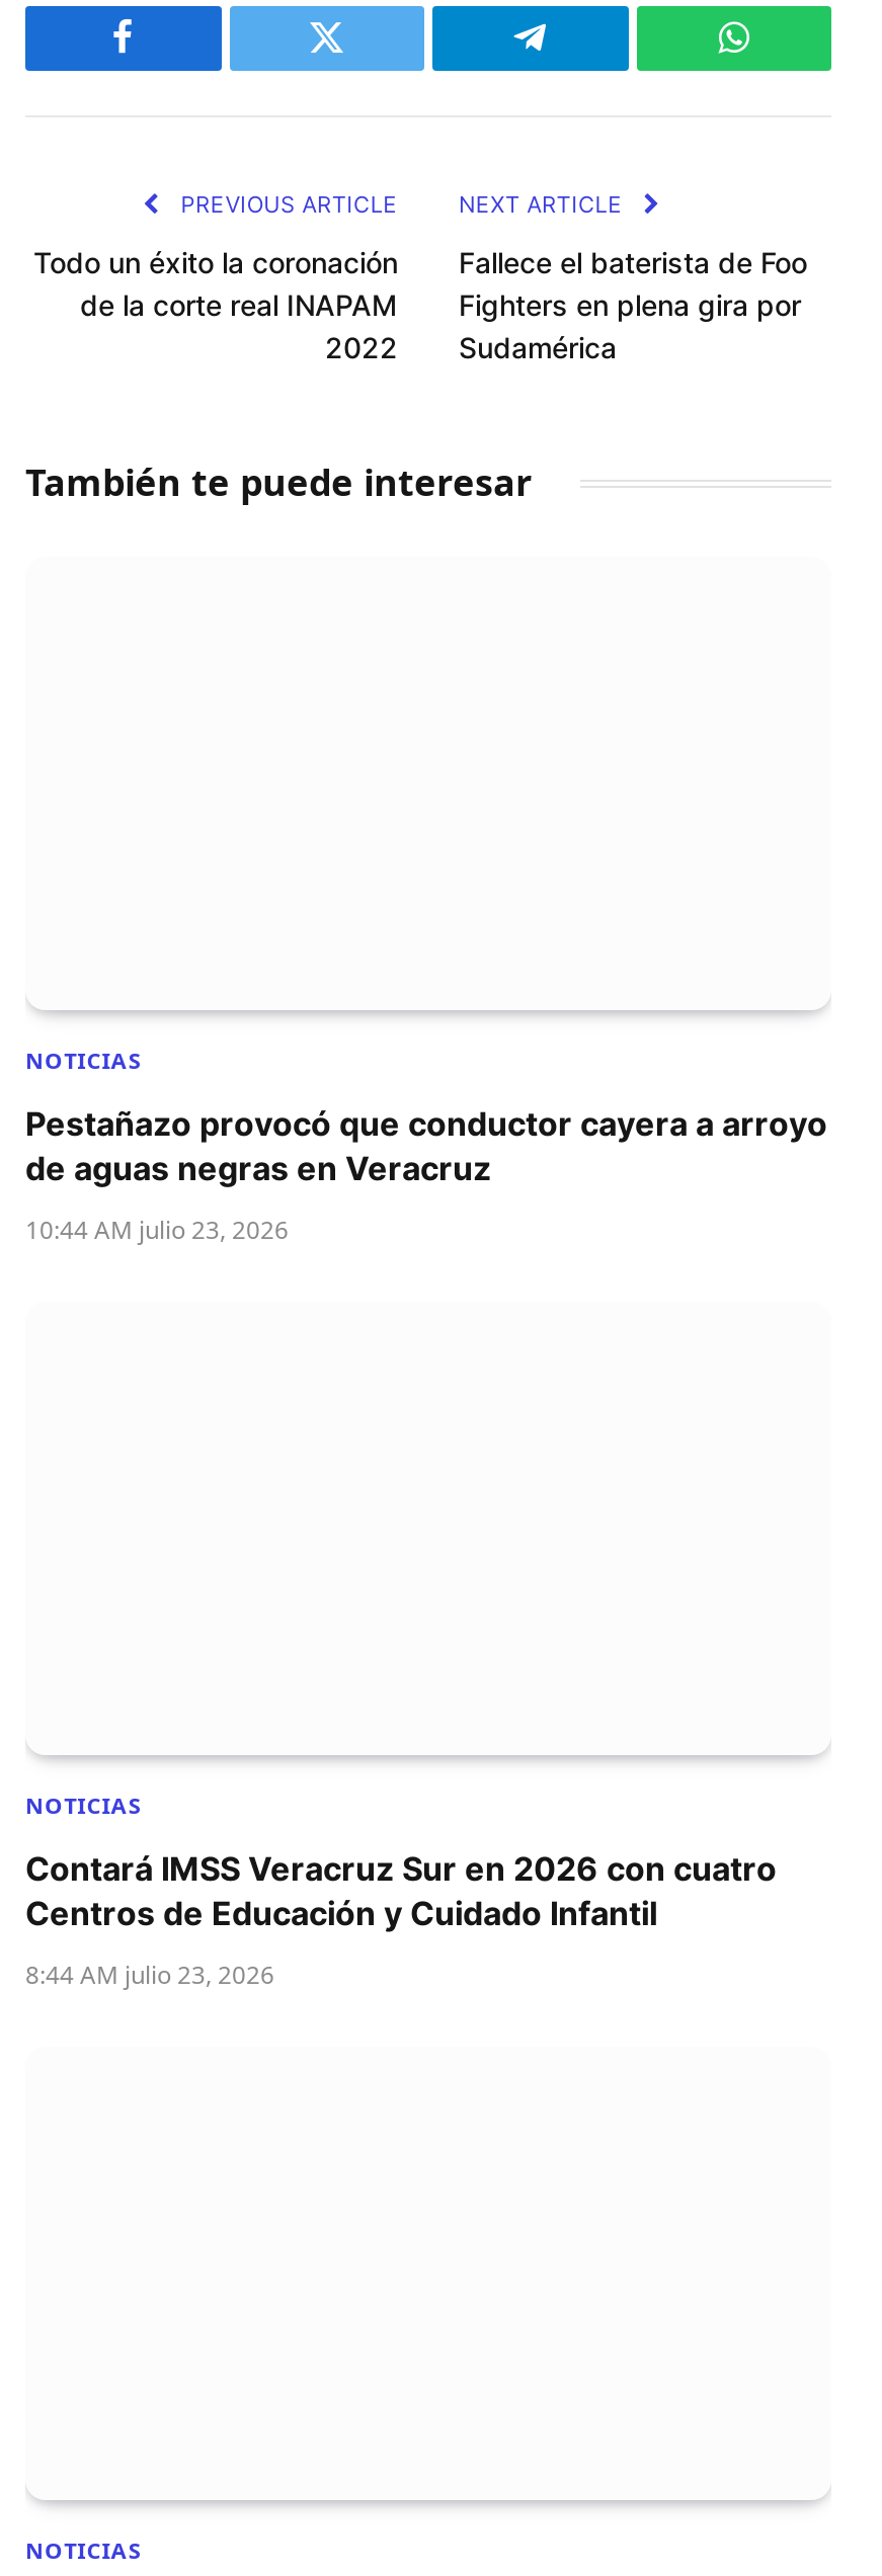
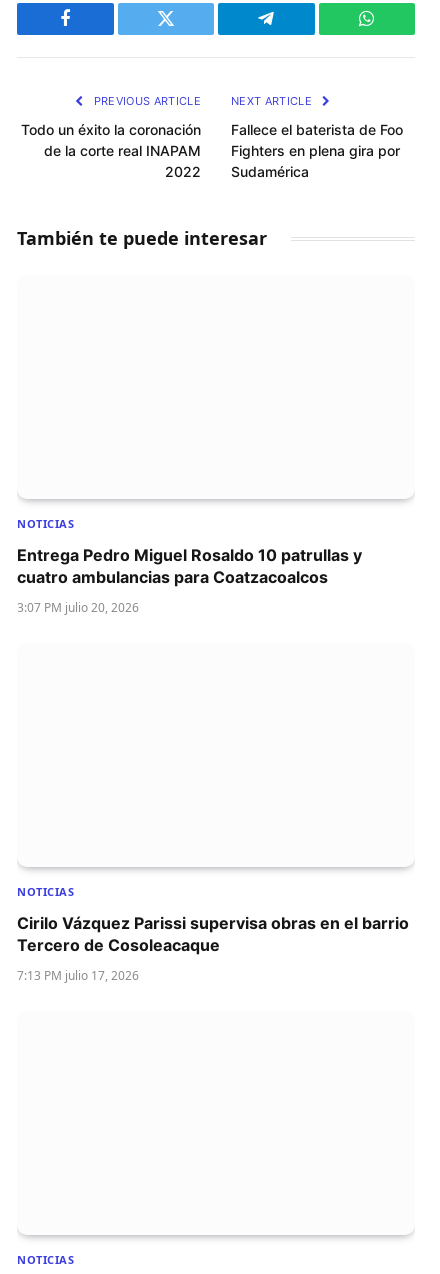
[25,1103,827,1188] Pestañazo provocó que conductor cayera a arroyo | de aguas negras en Veracruz -> [17,545,362,587] Entrega Pedro Miguel Rosaldo 10 patrullas y | cuatro ambulancias para Coatzacoalcos
[25,1212,289,1247] 10:44 AM julio 23, 2026 -> [17,599,139,616] 3:07 PM julio 20, 2026
[25,1848,777,1933] Contará IMSS Veracruz Sur en 2026 con cuatro | Centros de Educación y Cuidado Infantil -> [17,913,409,955] Cirilo Vázquez Parissi supervisa obras en el barrio | Tercero de Cosoleacaque
[25,1957,274,1991] 8:44 AM julio 23, 2026 -> [17,967,139,984] 7:13 PM julio 17, 2026

